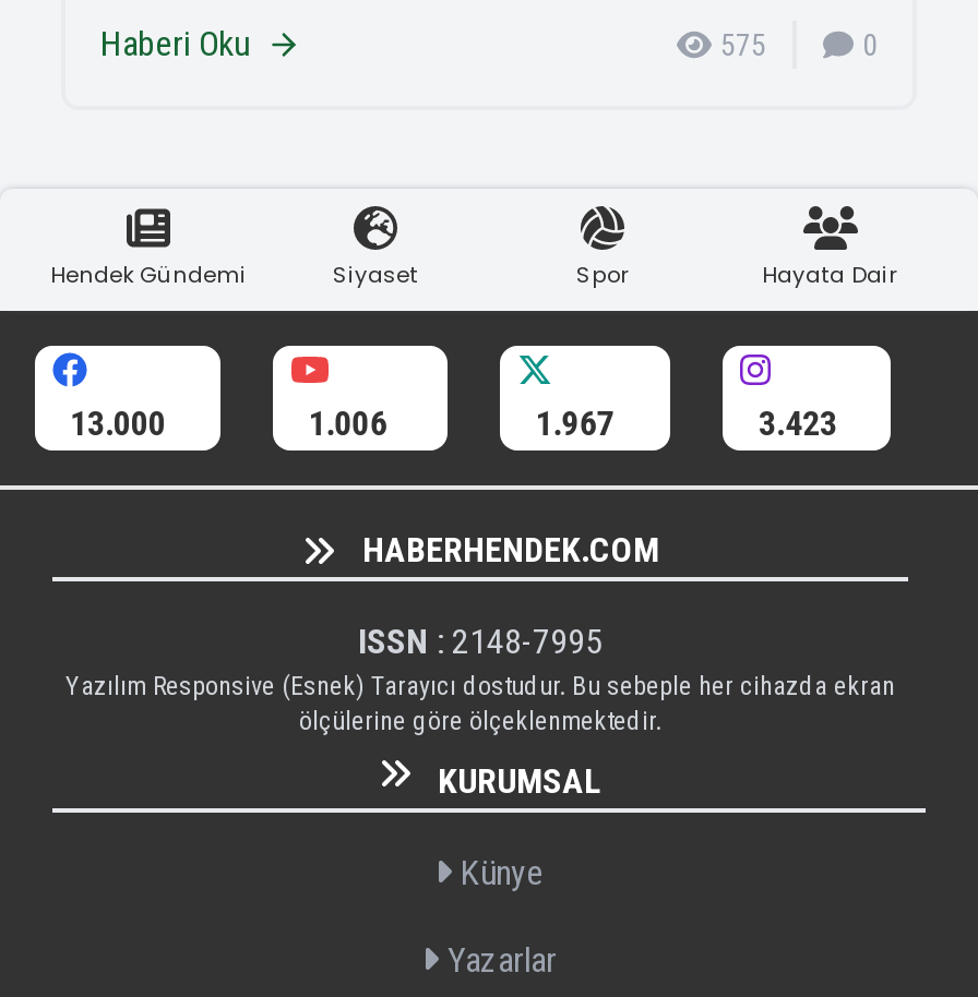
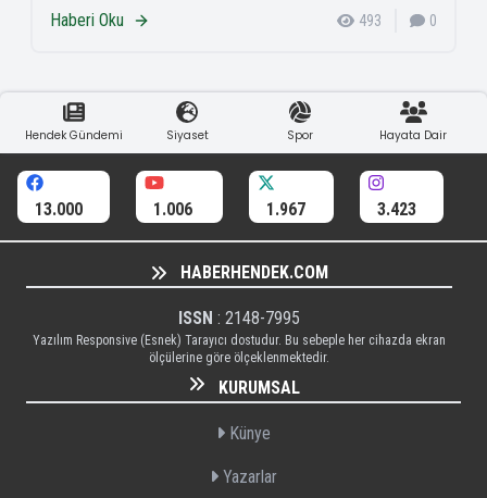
[720,27,766,62] 575 -> [359,12,382,29] 493

